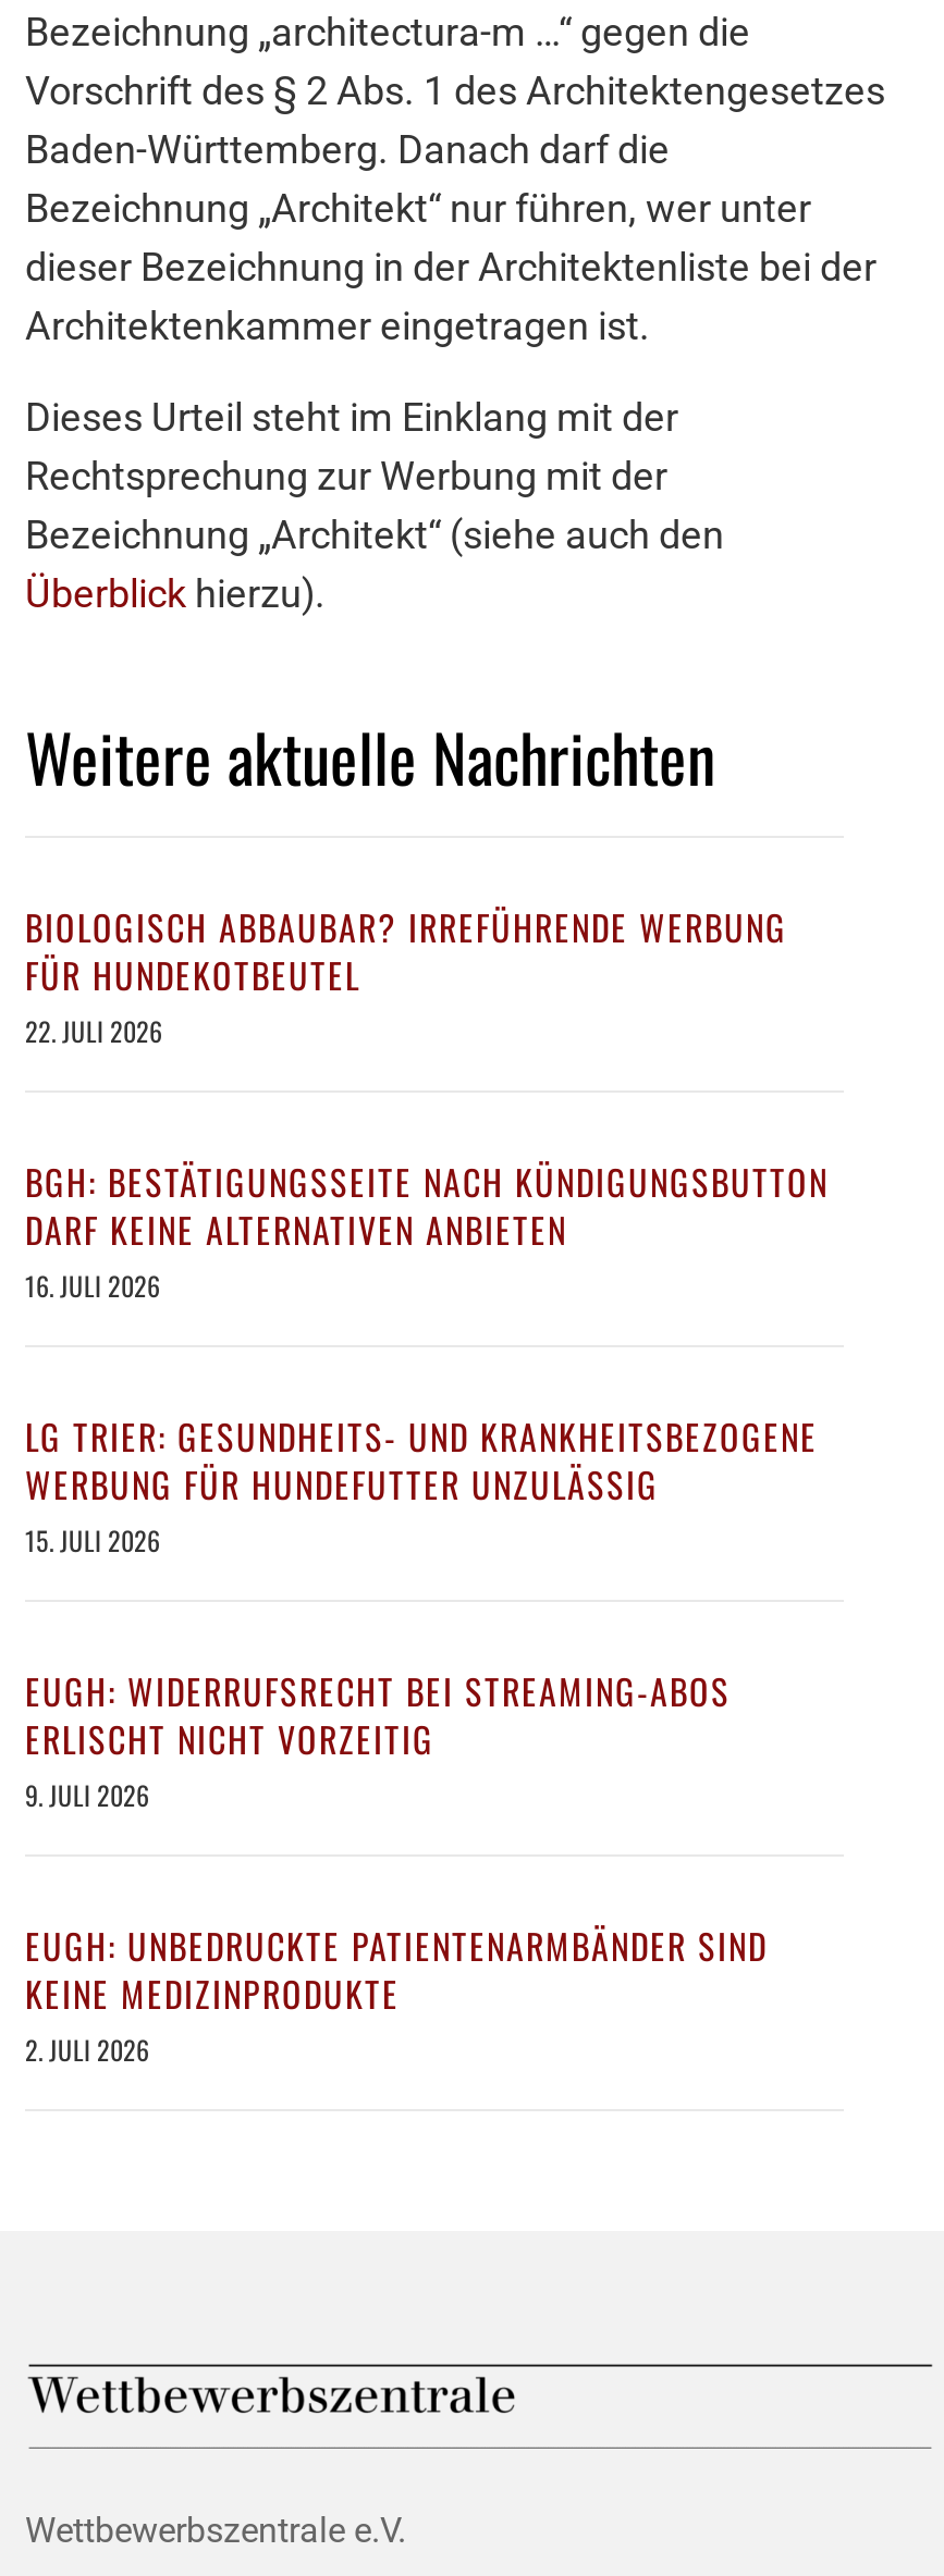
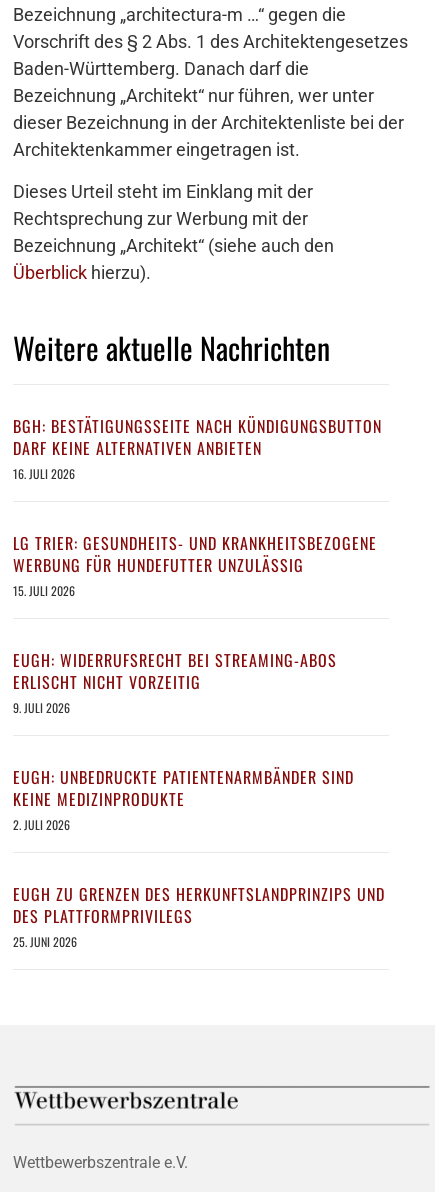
[25,902,787,1050] BIOLOGISCH ABBAUBAR? IRREFÜHRENDE WERBUNG | FÜR HUNDEKOTBEUTEL | 22. JULI 2026 -> none
moved [25,1156,829,2068] -> [13,414,382,833]: BGH: BESTÄTIGUNGSSEITE NACH KÜNDIGUNGSBUTTON | DARF KEINE ALTERNATIVEN ANBIETEN | 16. JULI 2026 | ... | KEINE MEDIZINPRODUKTE | 2. JULI 2026
none -> [13,882,385,950] EUGH ZU GRENZEN DES HERKUNFTSLANDPRINZIPS UND | DES PLATTFORMPRIVILEGS | 25. JUNI 2026

